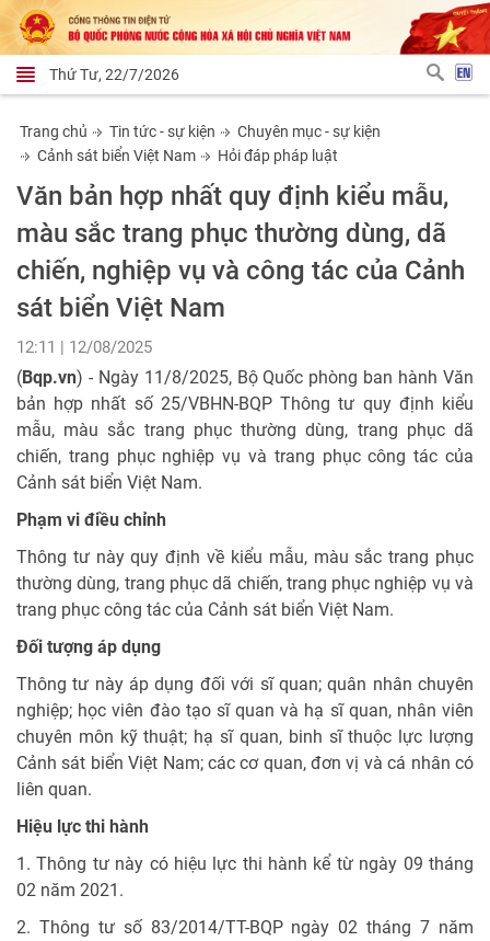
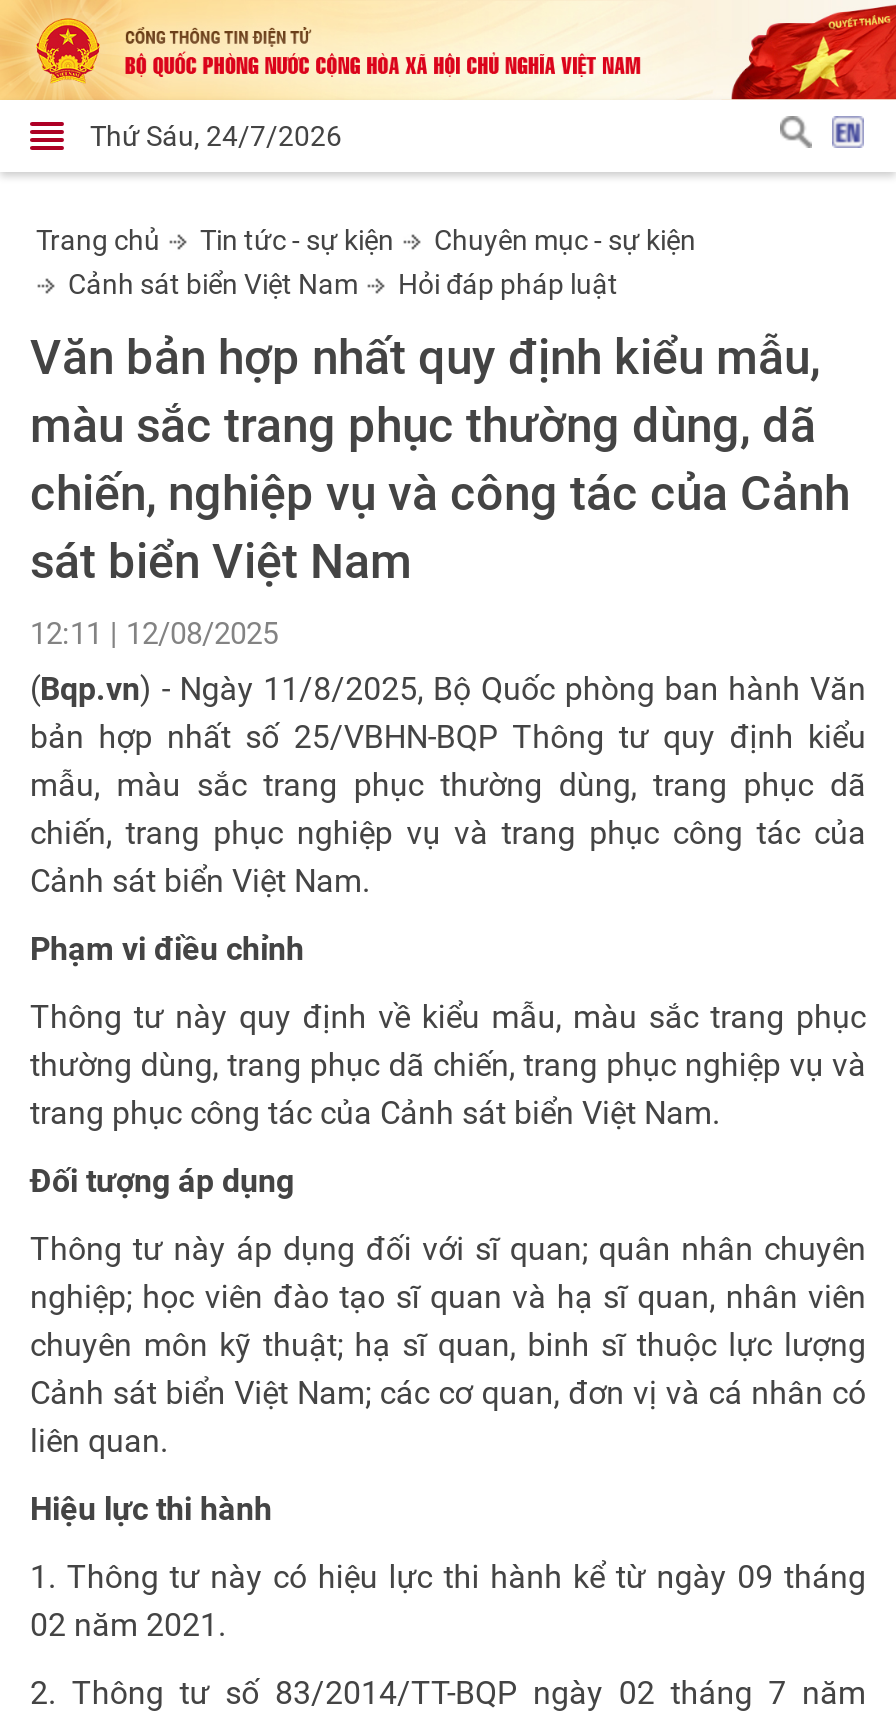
[49,65,179,83] Thứ Tư, 22/7/2026 -> [90,119,342,151] Thứ Sáu, 24/7/2026

